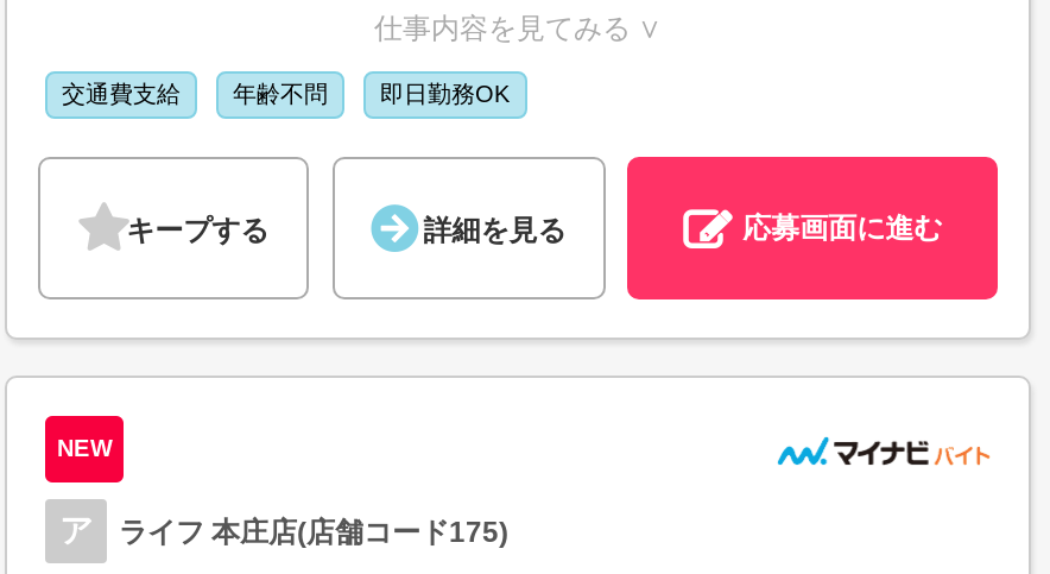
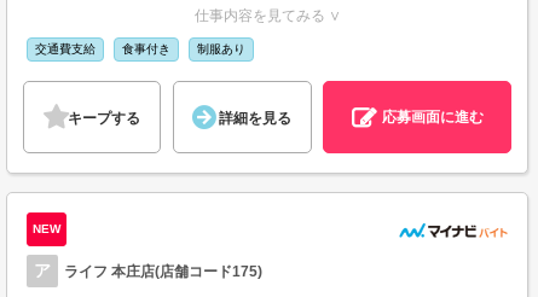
[233,82,511,108] 年齢不問 | 即日勤務OK -> [122,43,245,56] 食事付き | 制服あり

